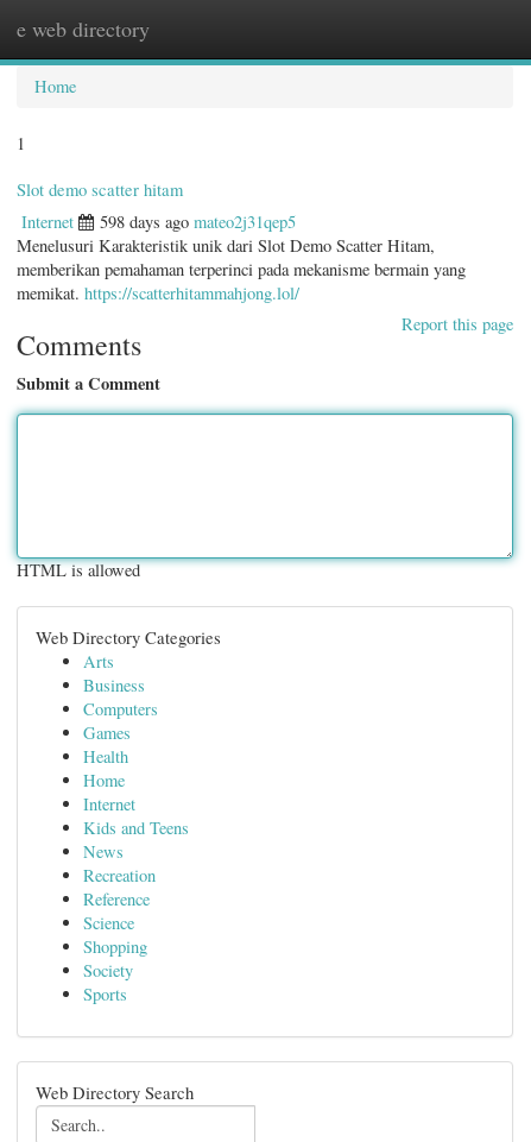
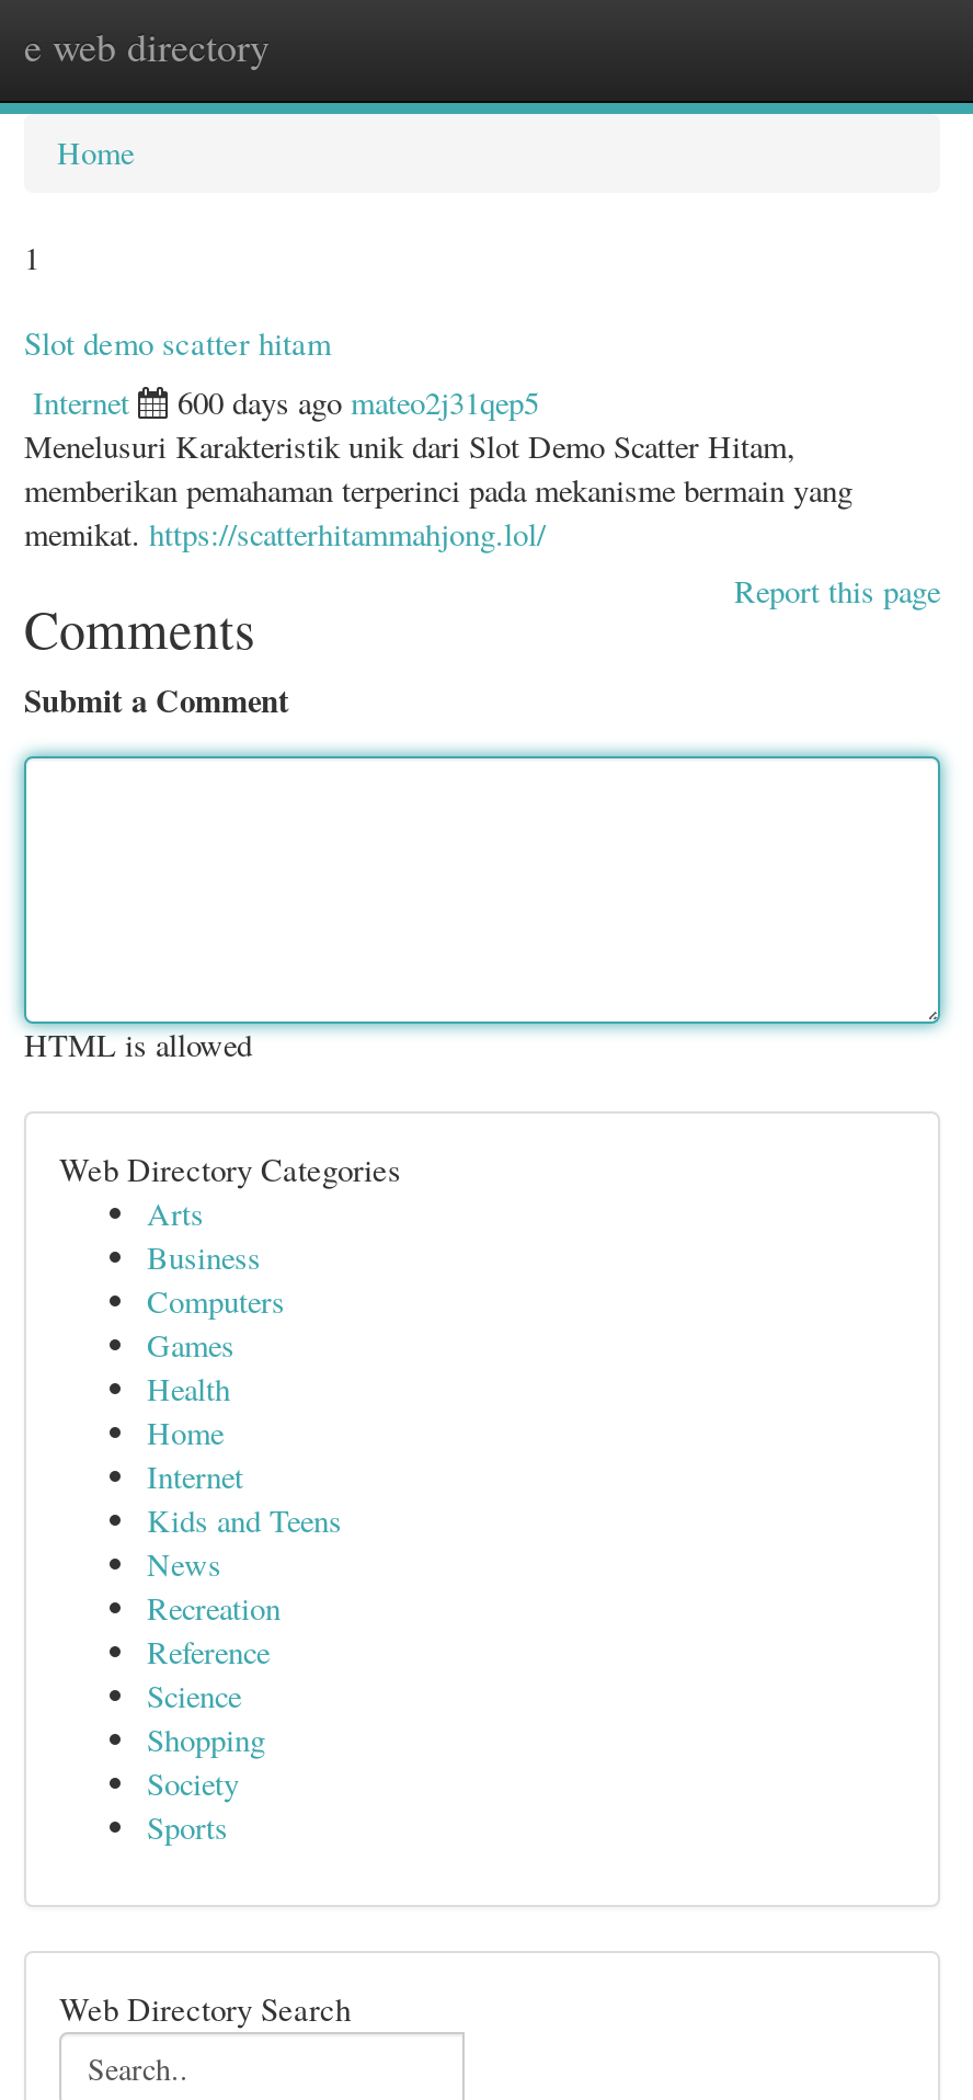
[100,210,296,233] 598 days ago mateo2j31qep5 -> [178,381,539,423] 600 days ago mateo2j31qep5

